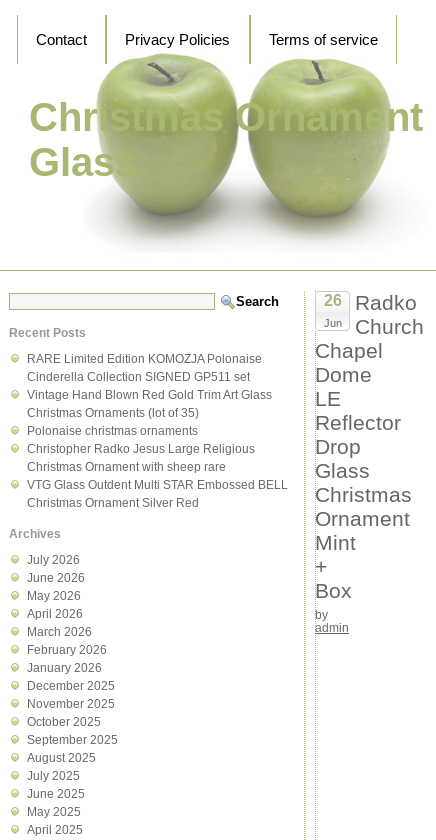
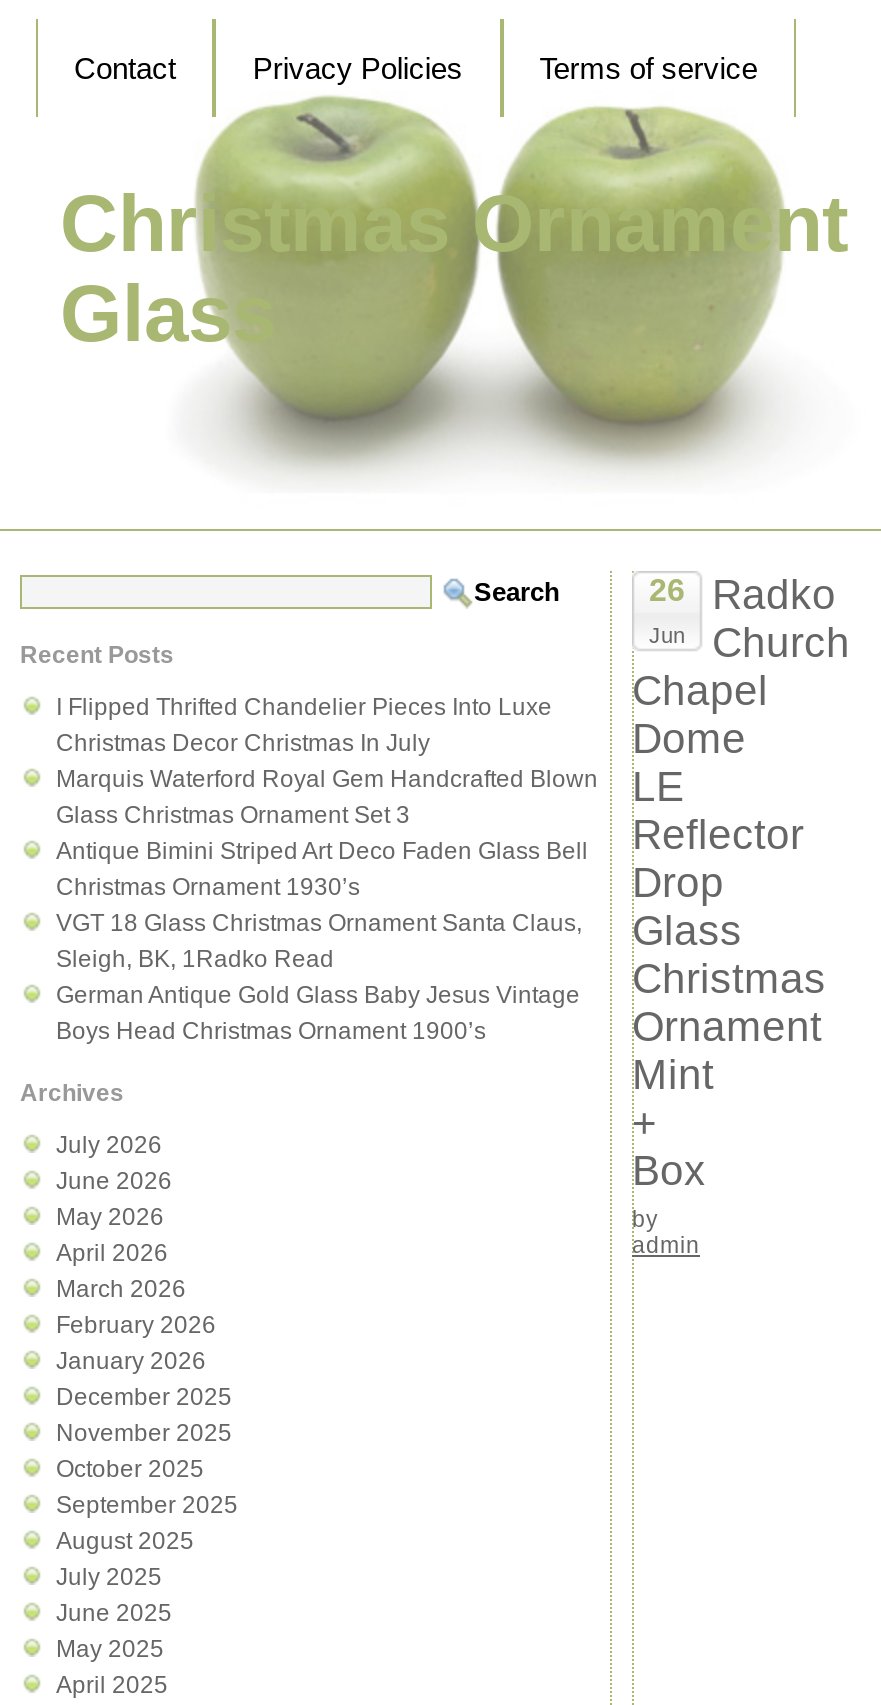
[27,352,288,510] RARE Limited Edition KOMOZJA Polonaise | Cinderella Collection SIGNED GP511 set | Vintage Hand Blown Red Gold Trim Art Glass | Christmas Ornaments (lot of 35) | Polonaise christmas ornaments | Christopher Radko Jesus Large Religious | Christmas Ornament with sheep rare | VTG Glass Outdent Multi STAR Embossed BELL | Christmas Ornament Silver Red -> [56,693,598,1045] I Flipped Thrifted Chandelier Pieces Into Luxe | Christmas Decor Christmas In July | Marquis Waterford Royal Gem Handcrafted Blown | Glass Christmas Ornament Set 3 | Antique Bimini Striped Art Deco Faden Glass Bell | Christmas Ornament 1930’s | VGT 18 Glass Christmas Ornament Santa Claus, | Sleigh, BK, 1Radko Read | German Antique Gold Glass Baby Jesus Vintage | Boys Head Christmas Ornament 1900’s

